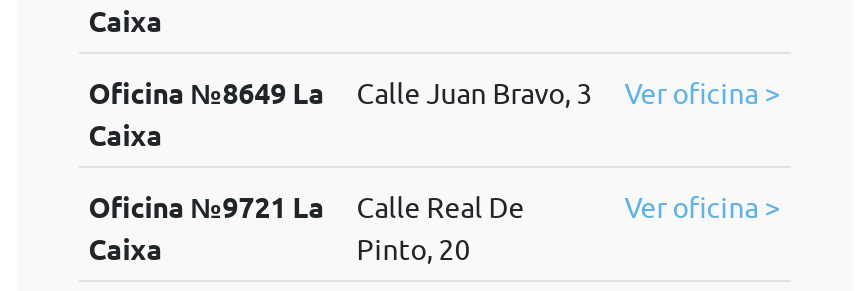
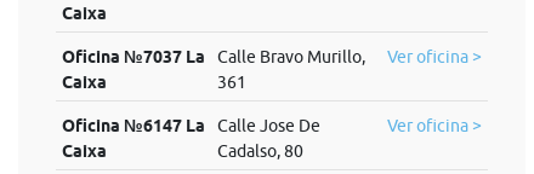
[89,78,325,110] Oficina №8649 La -> [62,47,205,66] Oficina №7037 La
[357,78,593,110] Calle Juan Bravo, 3 -> [217,47,365,92] Calle Bravo Murillo, | 361
[89,192,325,224] Oficina №9721 La -> [62,116,205,135] Oficina №6147 La
[357,192,525,266] Calle Real De | Pinto, 20 -> [217,116,320,161] Calle Jose De | Cadalso, 80

